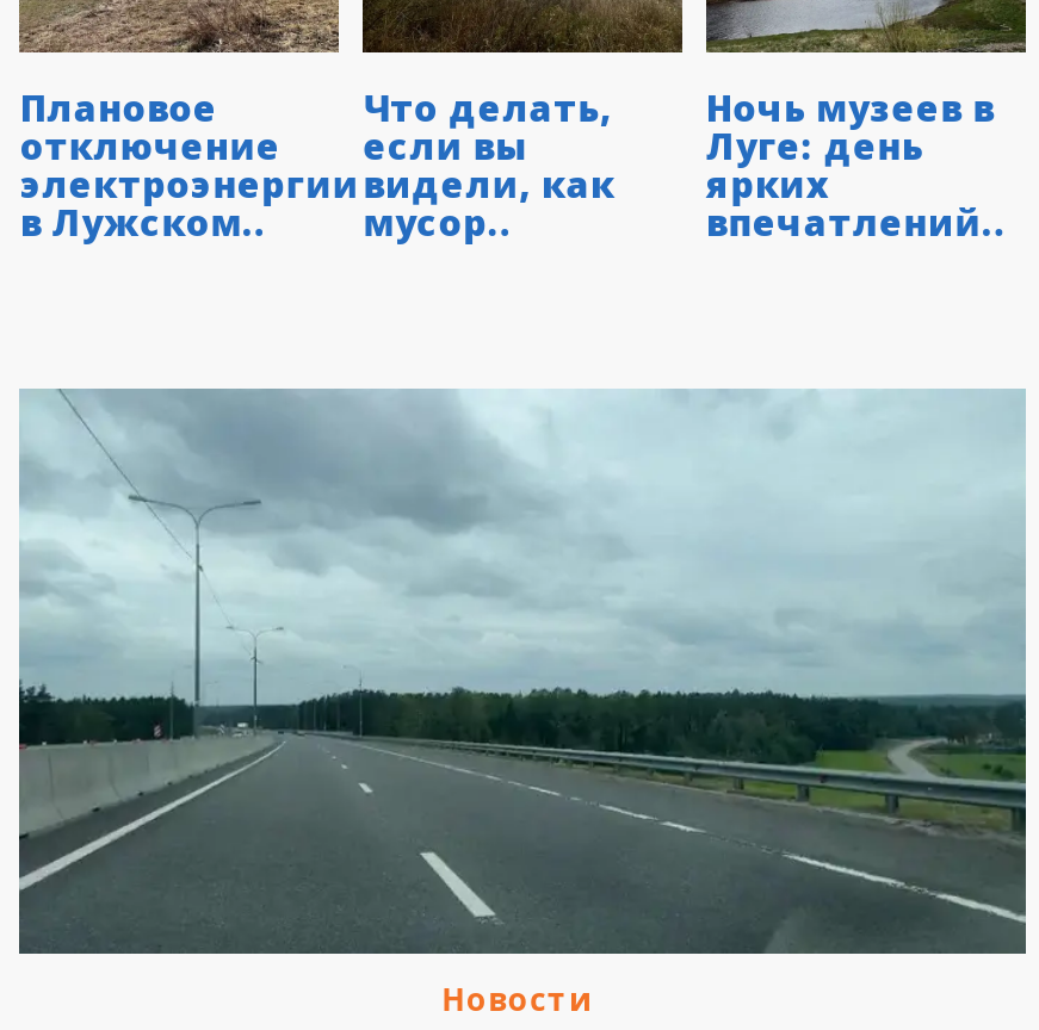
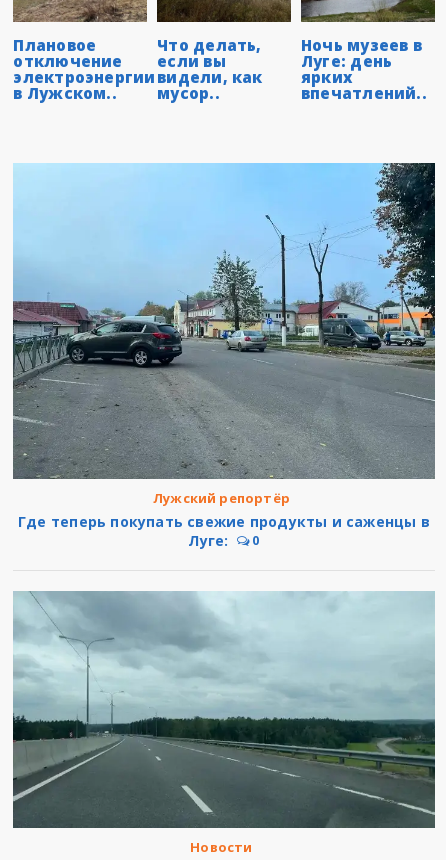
none -> [12,162,436,550] [image] | Лужский репортёр | Где теперь покупать свежие продукты и саженцы в | Луге: | 0

